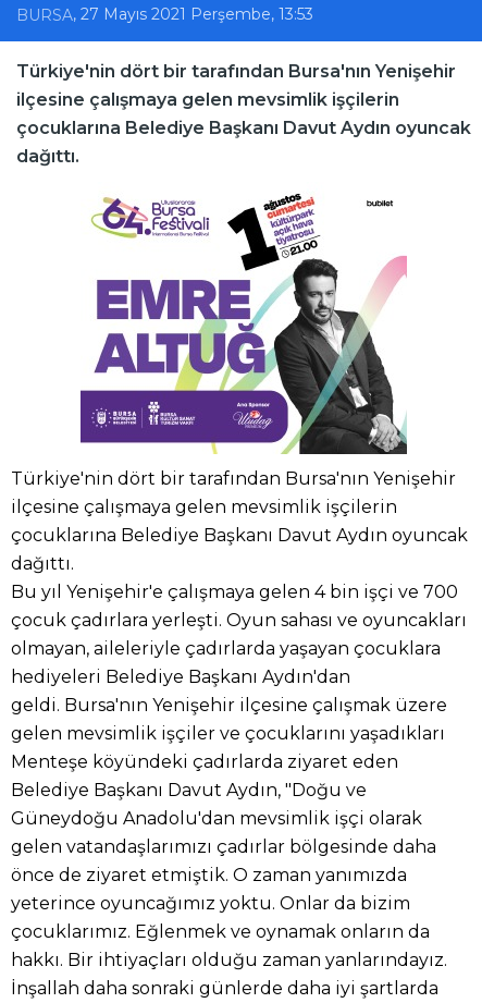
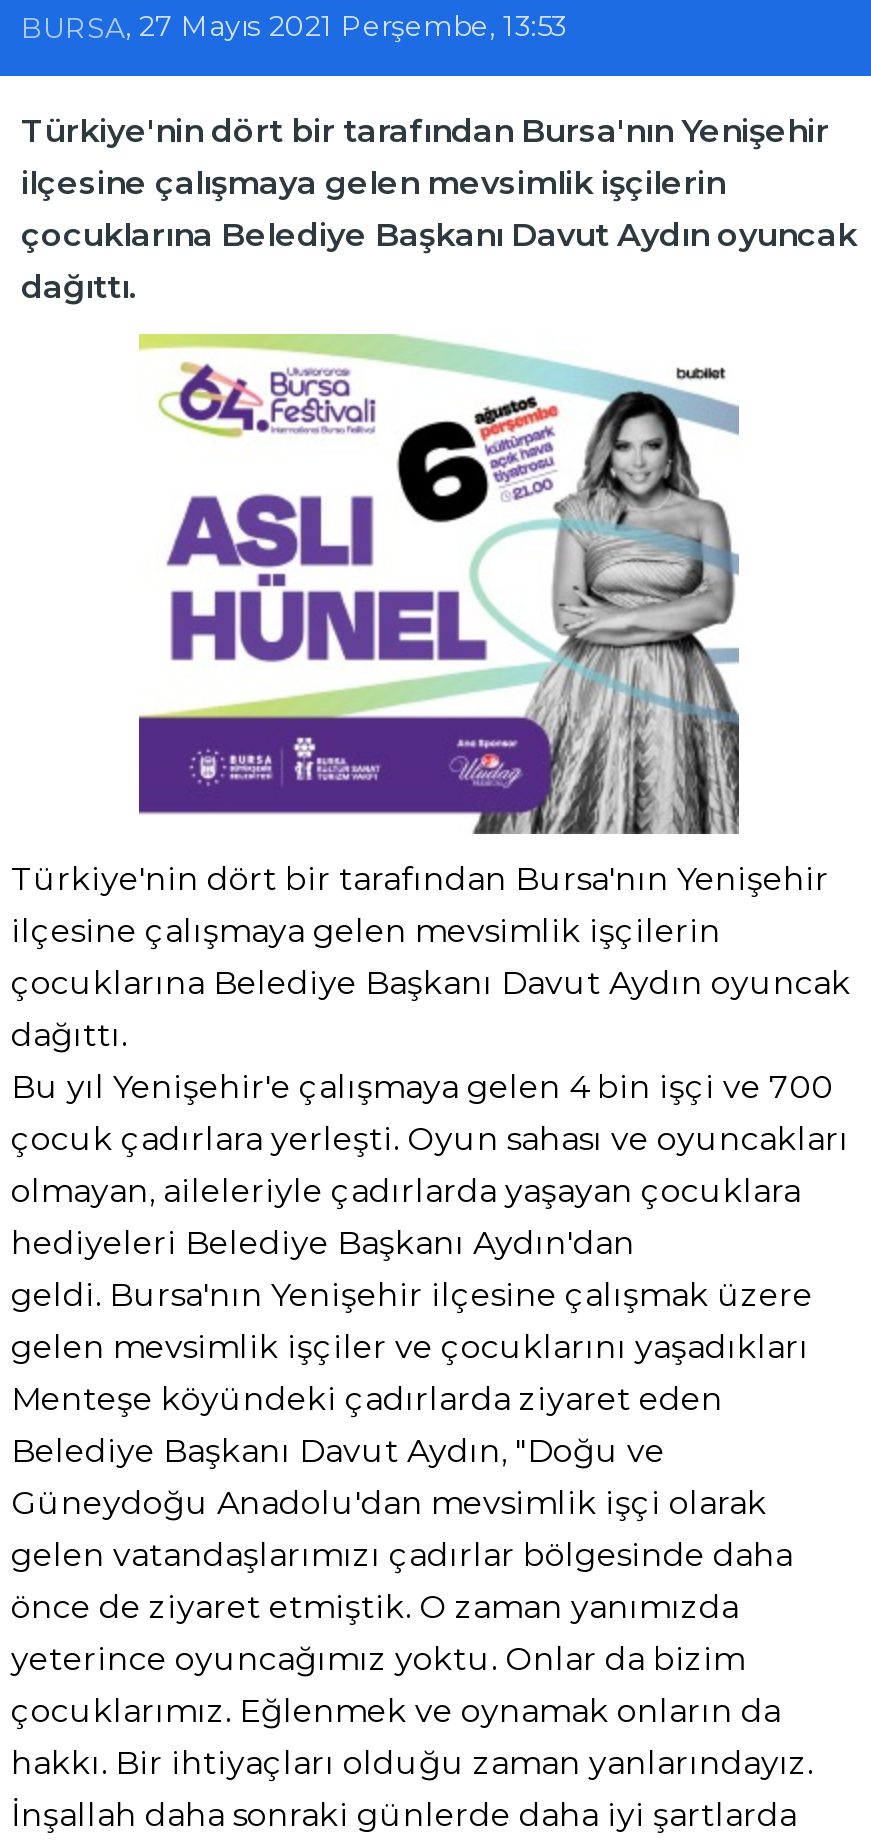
[81,182,408,455] [image] -> [137,332,741,836] [image]

